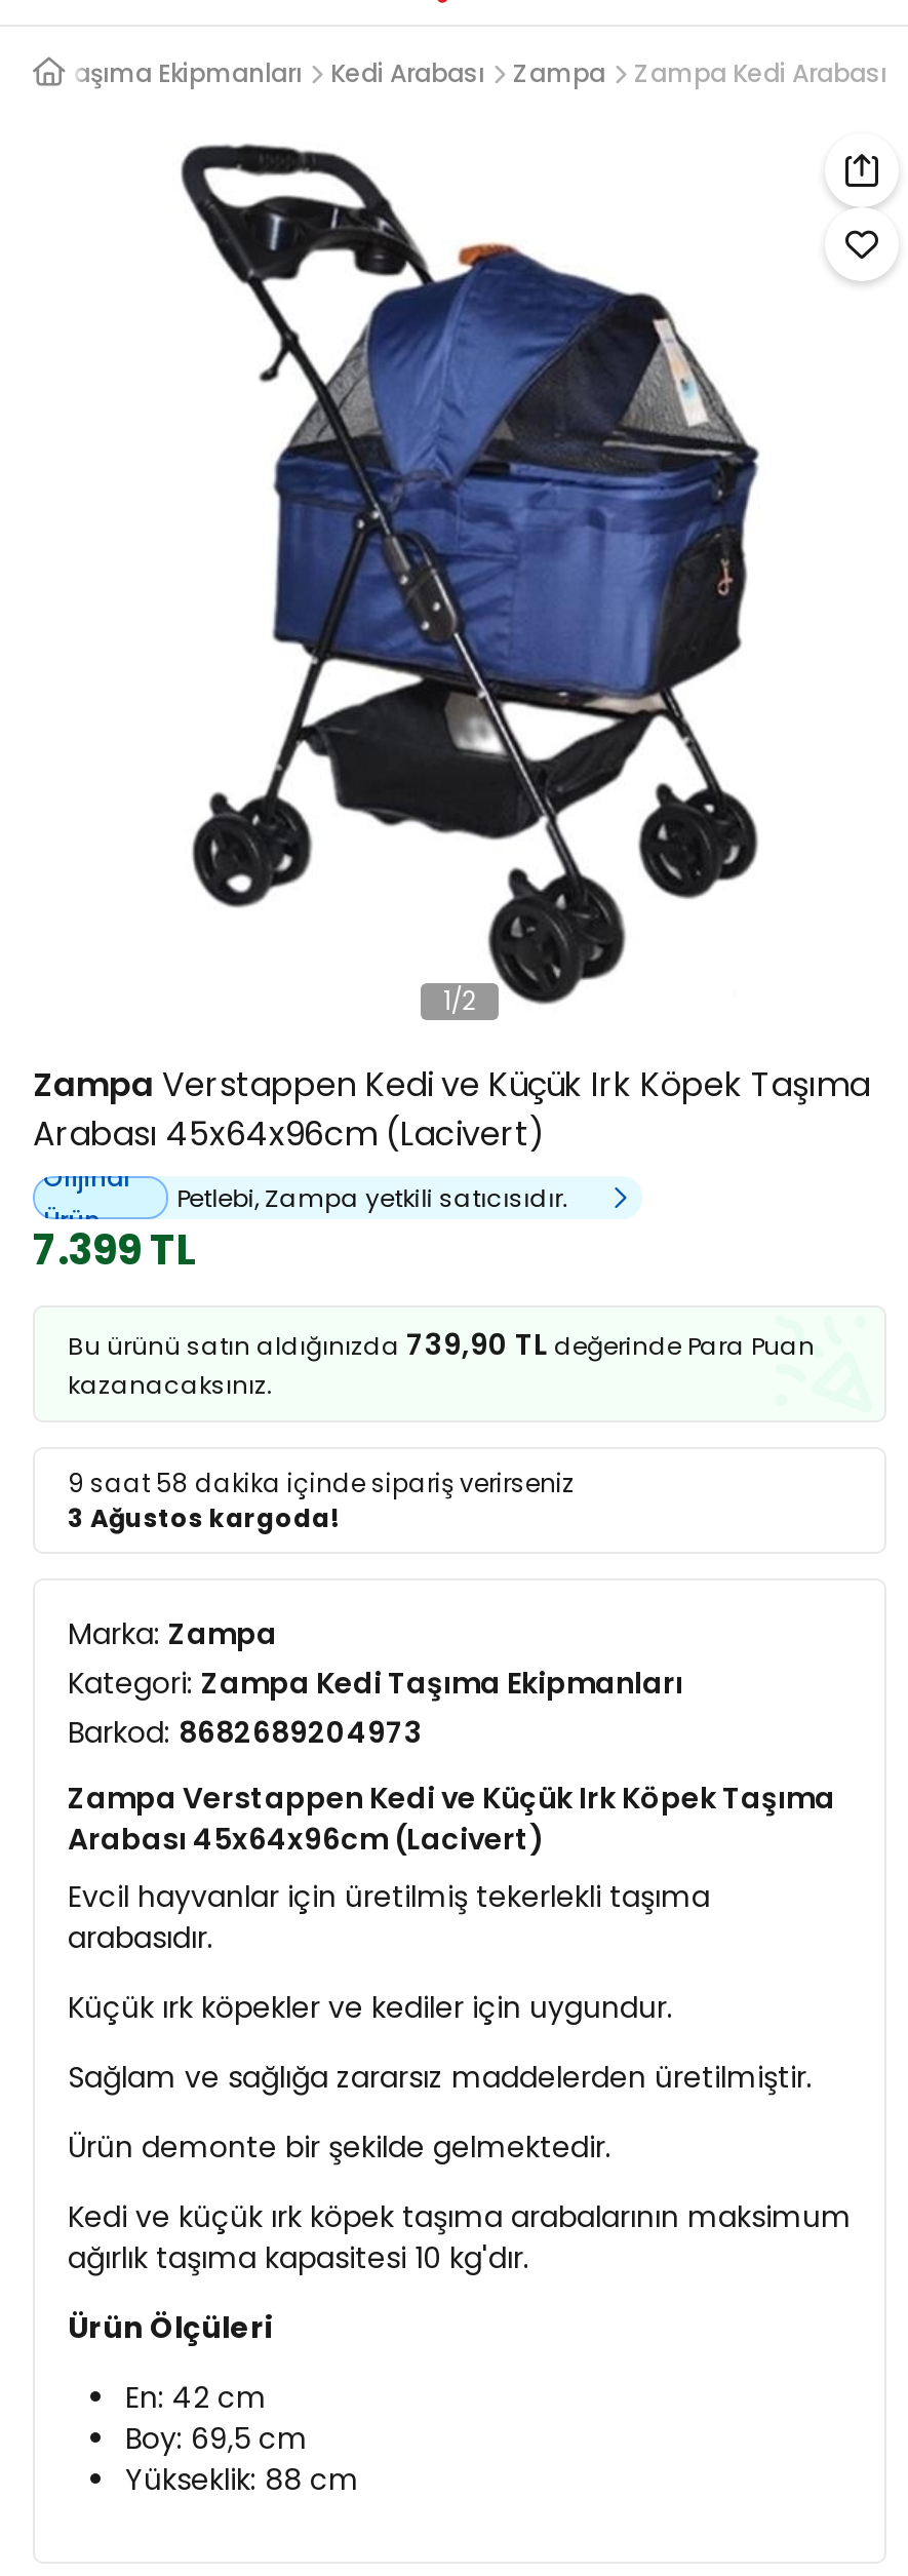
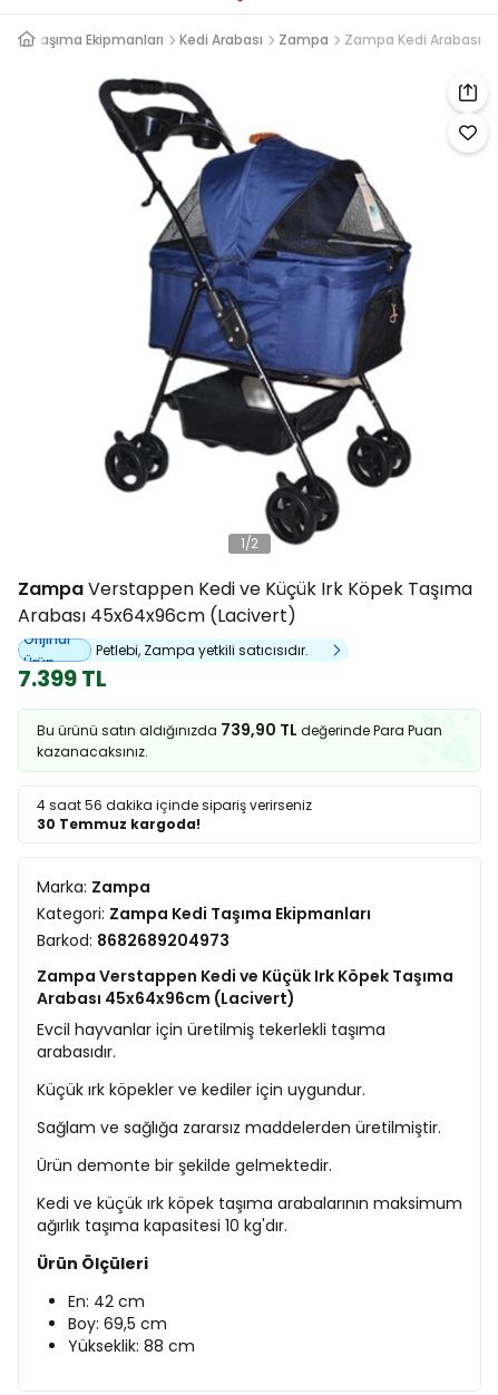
[68,1466,575,1500] 9 saat 58 dakika içinde sipariş verirseniz -> [37,796,312,814] 4 saat 56 dakika içinde sipariş verirseniz
[68,1500,339,1535] 3 Ağustos kargoda! -> [37,814,201,833] 30 Temmuz kargoda!

